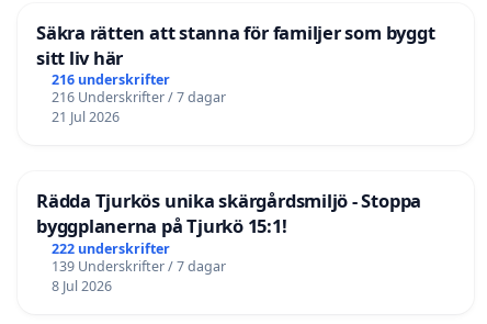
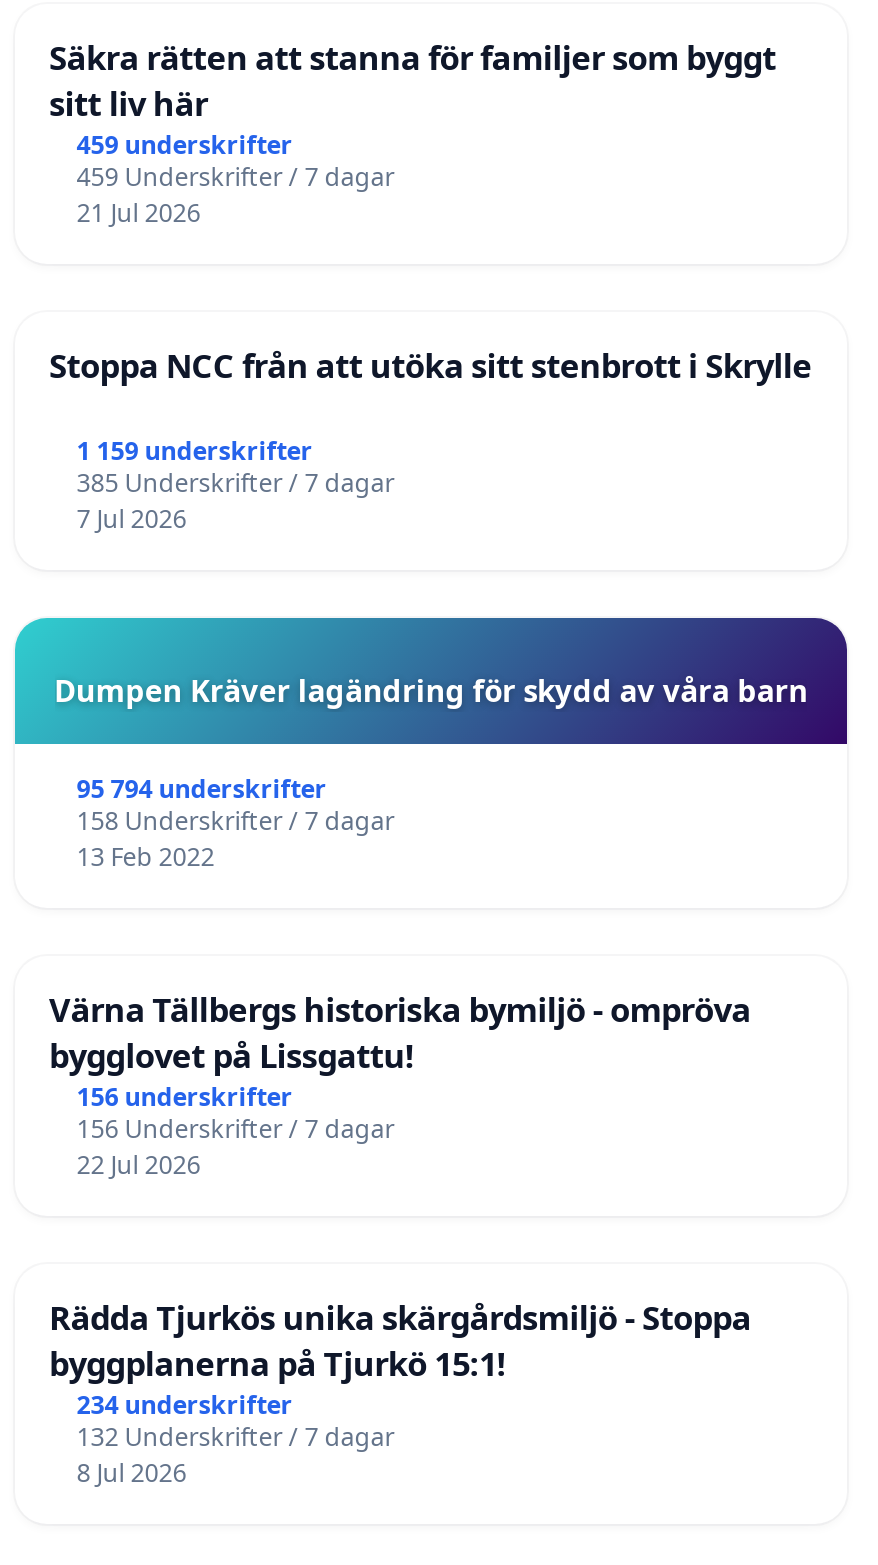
[51,71,170,90] 216 underskrifter -> [77,127,293,161] 459 underskrifter
[51,88,226,107] 216 Underskrifter / 7 dagar -> [77,159,395,193] 459 Underskrifter / 7 dagar
none -> [49,341,812,537] Stoppa NCC från att utöka sitt stenbrott i Skrylle | 1 159 underskrifter | 385 Underskrifter / 7 dagar | 7 Jul 2026
none -> [49,671,808,1182] Dumpen Kräver lagändring för skydd av våra barn | 95 794 underskrifter | 158 Underskrifter / 7 dagar | 13 Feb 2022 | Värna Tällbergs historiska bymiljö - ompröva | bygglovet på Lissgattu! | 156 underskrifter | 156 Underskrifter / 7 dagar | 22 Jul 2026
[51,240,170,258] 222 underskrifter -> [77,1388,293,1422] 234 underskrifter
[51,257,226,276] 139 Underskrifter / 7 dagar -> [77,1420,395,1454] 132 Underskrifter / 7 dagar

